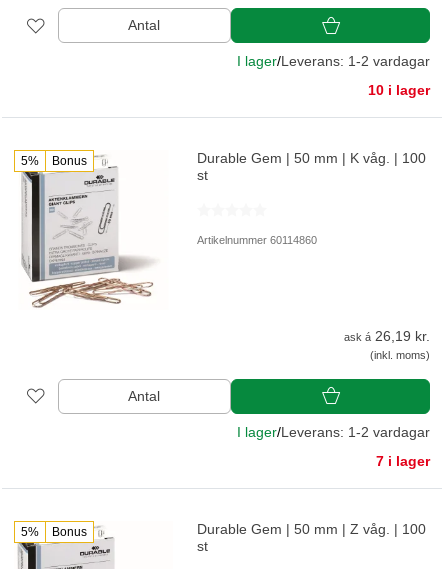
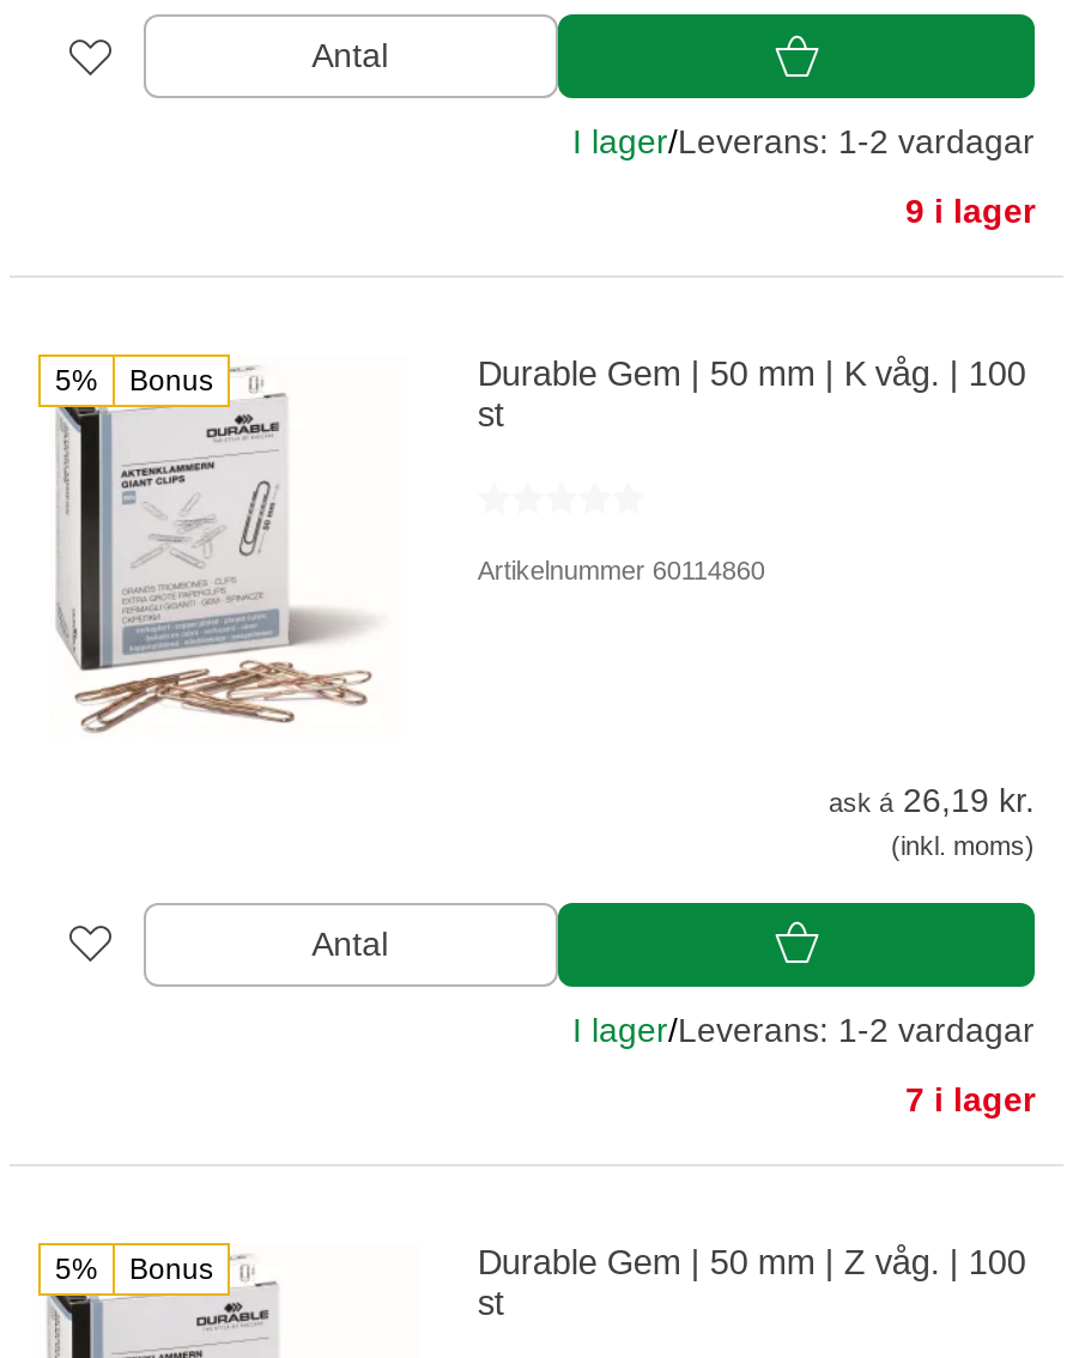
[368,82,430,98] 10 i lager -> [905,193,1035,231] 9 i lager

